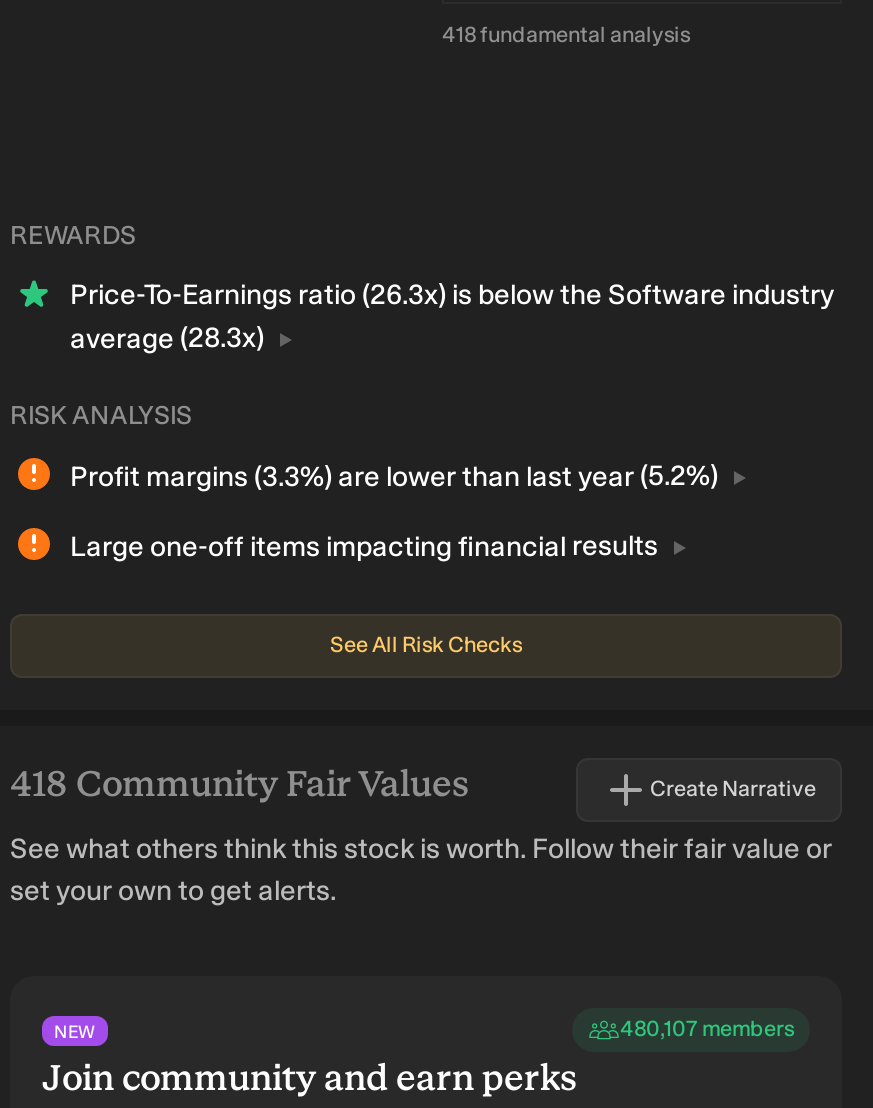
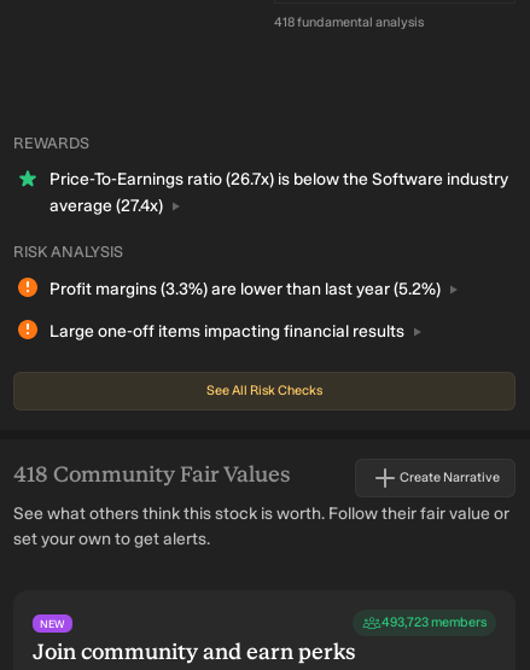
[70,279,834,313] Price-To-Earnings ratio (26.3x) is below the Software industry -> [49,170,508,190] Price-To-Earnings ratio (26.7x) is below the Software industry
[70,322,264,356] average (28.3x) -> [49,196,163,216] average (27.4x)
[620,1017,794,1043] 480,107 members -> [382,615,487,631] 493,723 members

